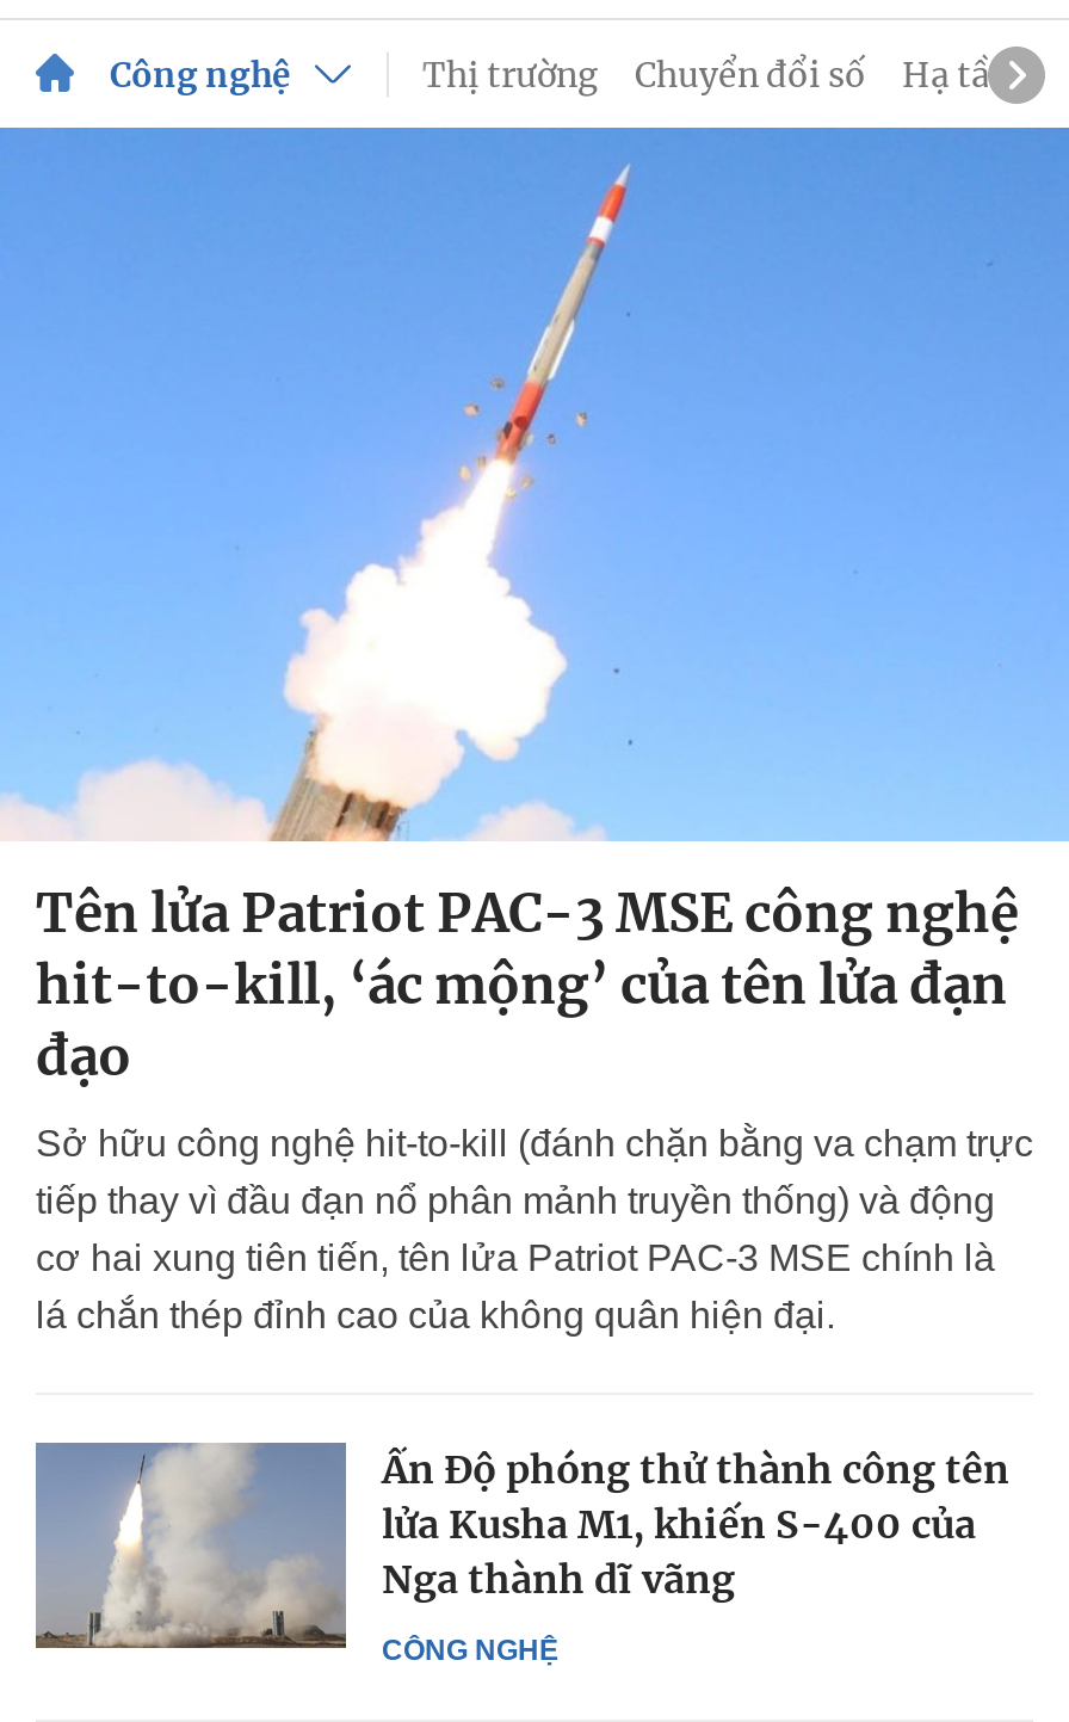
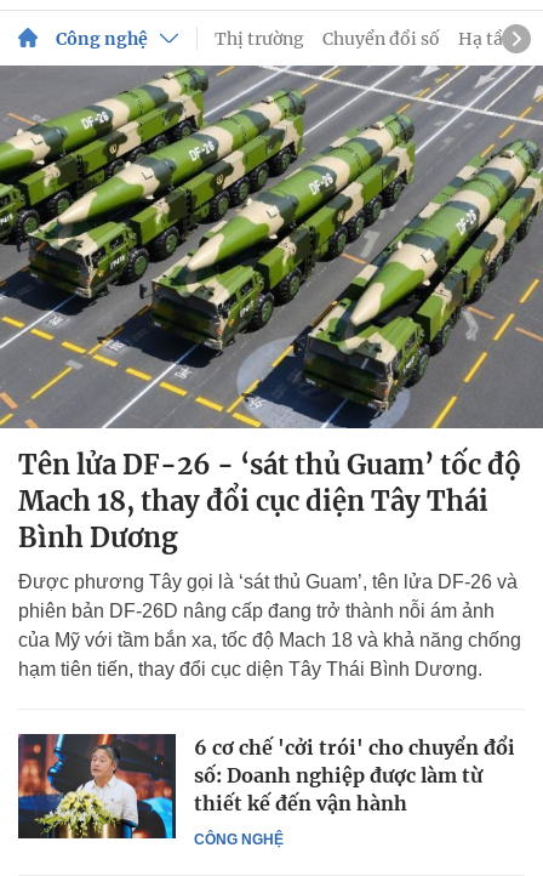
[7,125,1062,1089] [image] | Tên lửa Patriot PAC-3 MSE công nghệ | hit-to-kill, ‘ác mộng’ của tên lửa đạn | đạo -> [4,64,539,554] [image] | Tên lửa DF-26 - ‘sát thủ Guam’ tốc độ | Mach 18, thay đổi cục diện Tây Thái | Bình Dương
[36,1122,1033,1334] Sở hữu công nghệ hit-to-kill (đánh chặn bằng va chạm trực | tiếp thay vì đầu đạn nổ phân mảnh truyền thống) và động | cơ hai xung tiên tiến, tên lửa Patriot PAC-3 MSE chính là | lá chắn thép đỉnh cao của không quân hiện đại. -> [18,571,521,679] Được phương Tây gọi là ‘sát thủ Guam’, tên lửa DF-26 và | phiên bản DF-26D nâng cấp đang trở thành nỗi ám ảnh | của Mỹ với tầm bắn xa, tốc độ Mach 18 và khả năng chống | hạm tiên tiến, thay đổi cục diện Tây Thái Bình Dương.
[33,1440,1009,1650] [image] | Ấn Độ phóng thử thành công tên | lửa Kusha M1, khiến S-400 của | Nga thành dĩ vãng -> [17,733,515,840] [image] | 6 cơ chế 'cởi trói' cho chuyển đổi | số: Doanh nghiệp được làm từ | thiết kế đến vận hành

